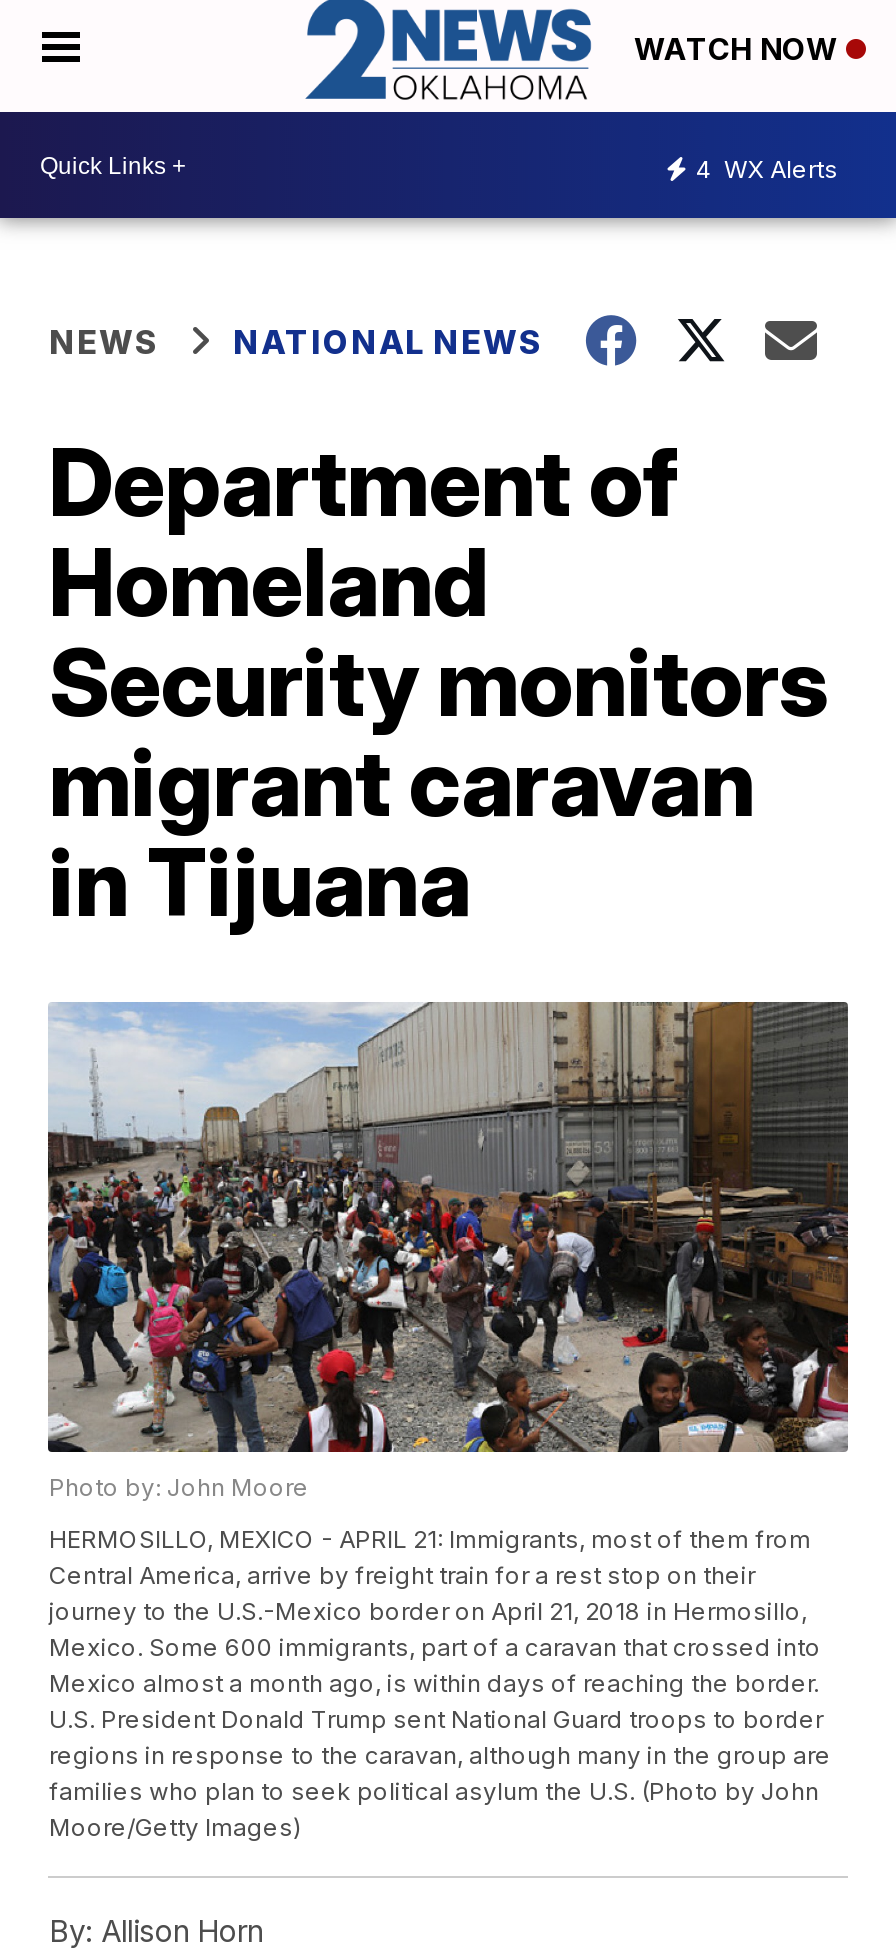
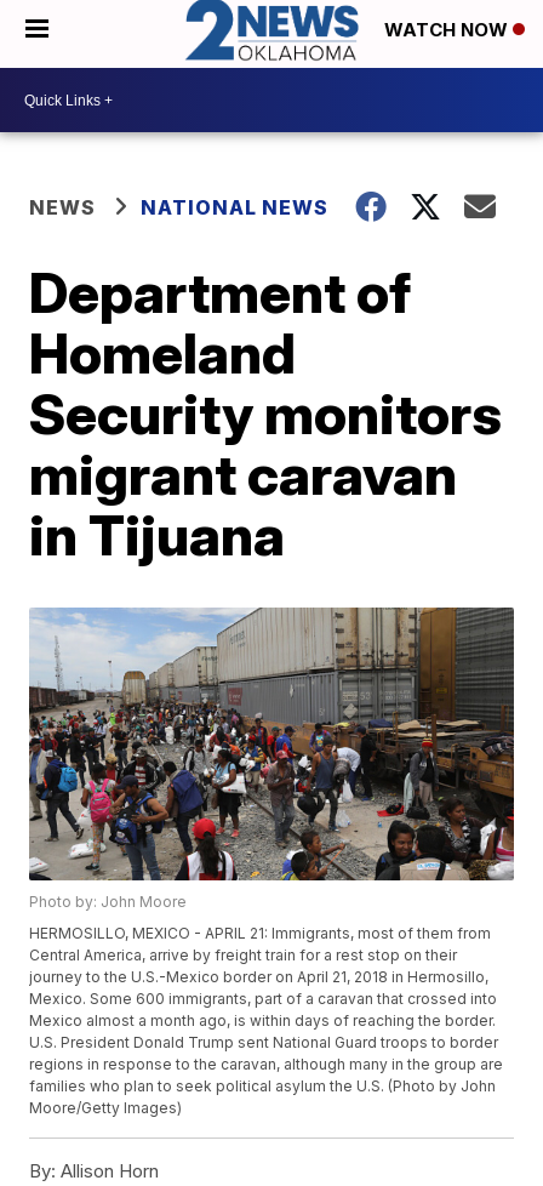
[696,153,838,183] 4 WX Alerts -> none

